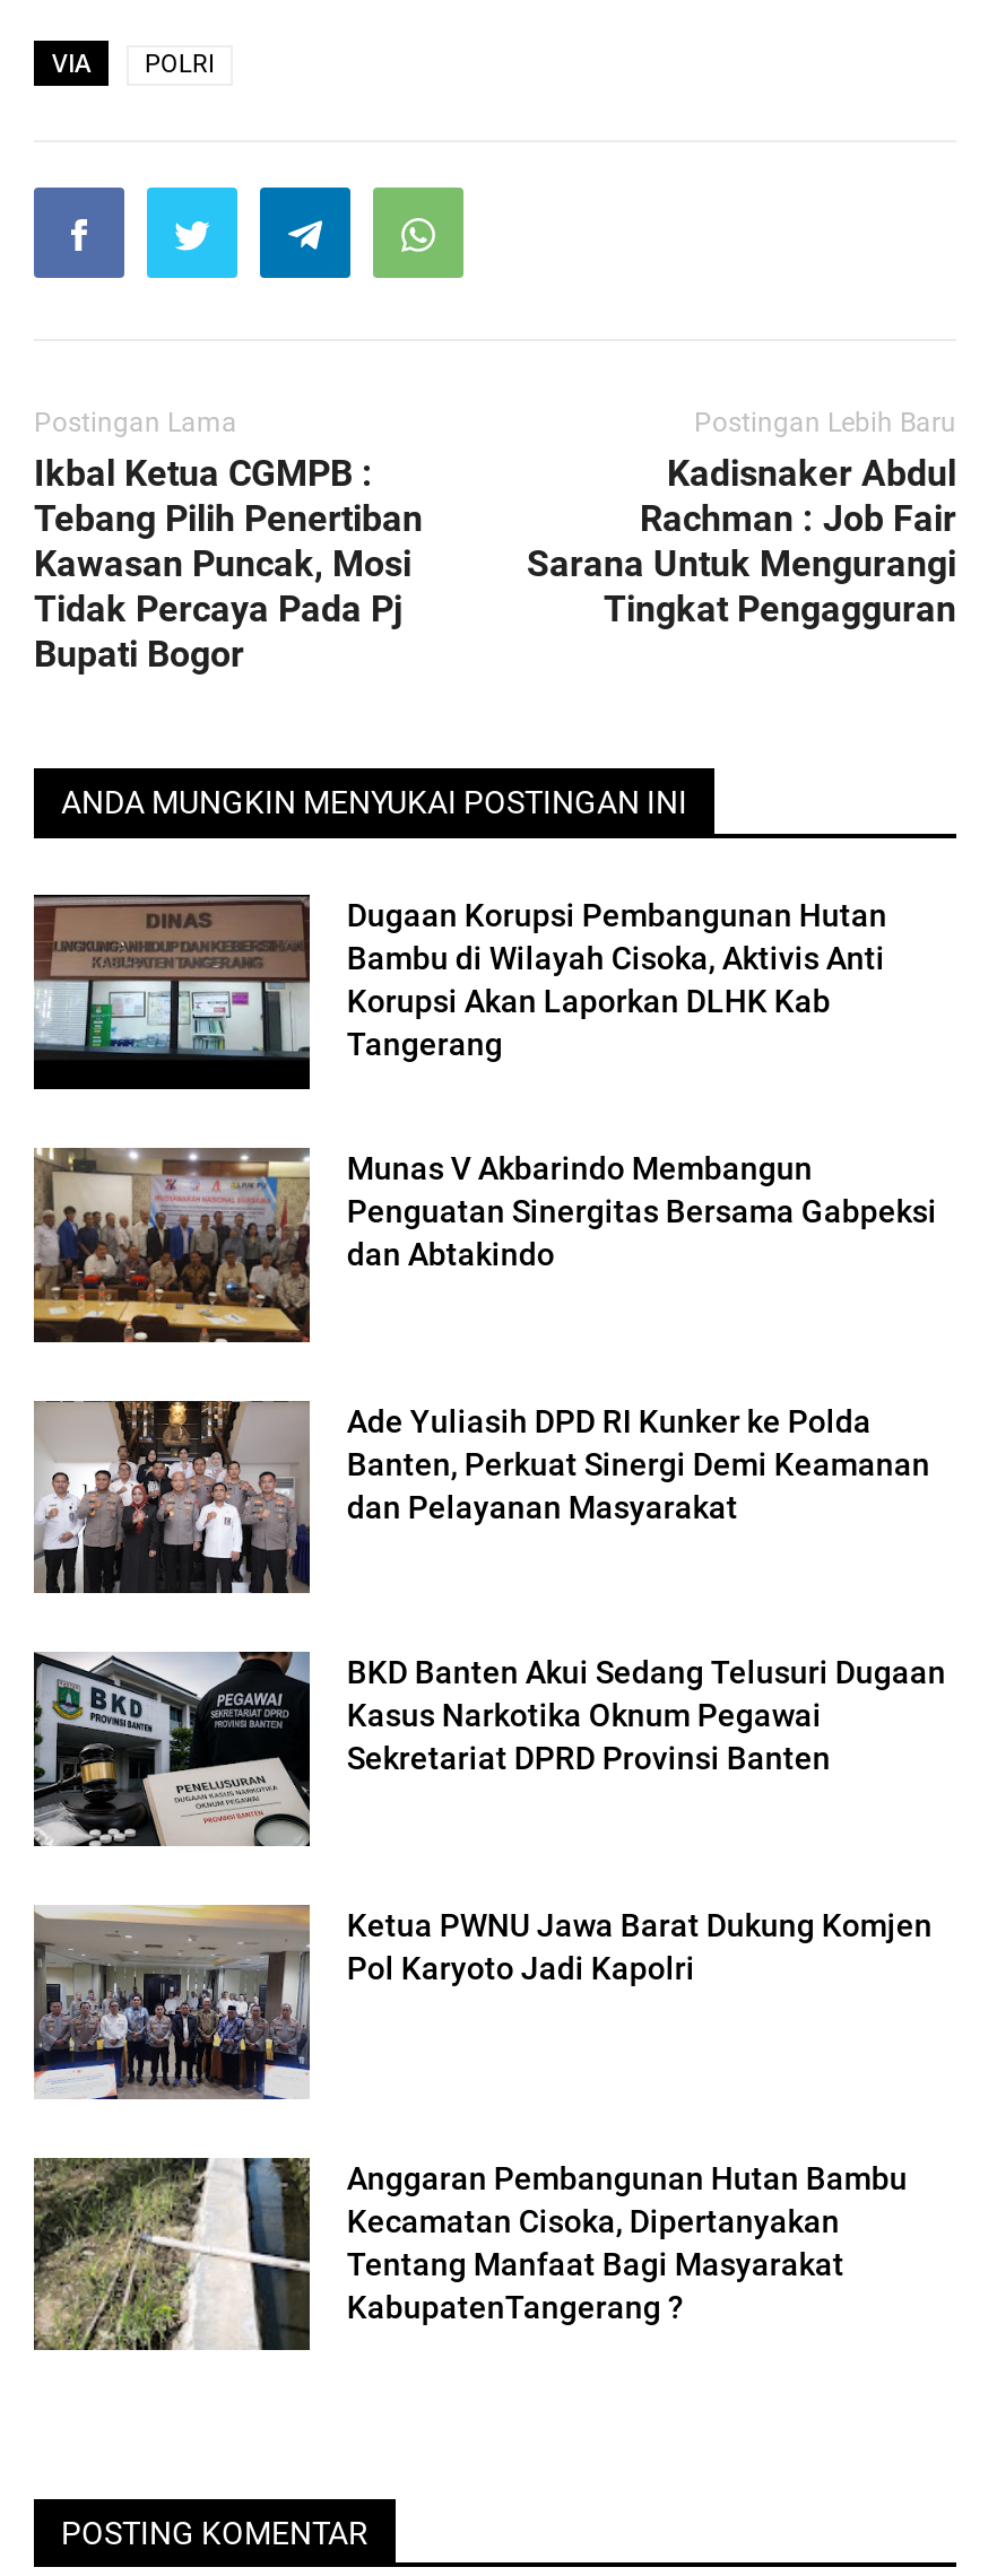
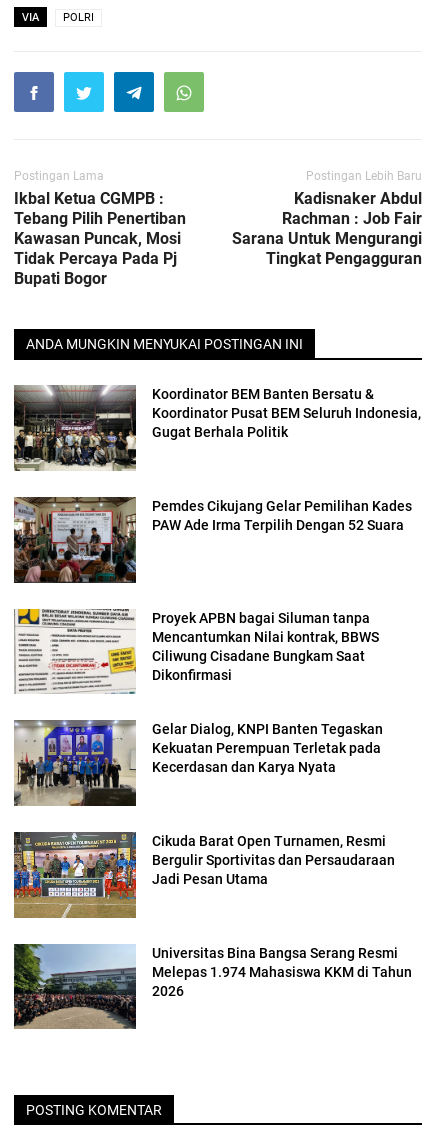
[32,893,887,1091] [image] | Dugaan Korupsi Pembangunan Hutan | Bambu di Wilayah Cisoka, Aktivis Anti | Korupsi Akan Laporkan DLHK Kab | Tangerang -> [13,385,421,472] [image] | Koordinator BEM Banten Bersatu & | Koordinator Pusat BEM Seluruh Indonesia, | Gugat Berhala Politik
[32,1148,937,1344] [image] | Munas V Akbarindo Membangun | Penguatan Sinergitas Bersama Gabpeksi | dan Abtakindo -> [13,497,412,584] [image] | Pemdes Cikujang Gelar Pemilihan Kades | PAW Ade Irma Terpilih Dengan 52 Suara
[34,1399,930,1595] [image] | Ade Yuliasih DPD RI Kunker ke Polda | Banten, Perkuat Sinergi Demi Keamanan | dan Pelayanan Masyarakat -> [15,608,379,694] [image] | Proyek APBN bagai Siluman tanpa | Mencantumkan Nilai kontrak, BBWS | Ciliwung Cisadane Bungkam Saat | Dikonfirmasi
[32,1650,946,1846] [image] | BKD Banten Akui Sedang Telusuri Dugaan | Kasus Narkotika Oknum Pegawai | Sekretariat DPRD Provinsi Banten -> [14,720,383,806] [image] | Gelar Dialog, KNPI Banten Tegaskan | Kekuatan Perempuan Terletak pada | Kecerdasan dan Karya Nyata
[32,1903,932,2101] [image] | Ketua PWNU Jawa Barat Dukung Komjen | Pol Karyoto Jadi Kapolri -> [13,831,395,919] [image] | Cikuda Barat Open Turnamen, Resmi | Bergulir Sportivitas dan Persaudaraan | Jadi Pesan Utama
[32,2156,907,2352] [image] | Anggaran Pembangunan Hutan Bambu | Kecamatan Cisoka, Dipertanyakan | Tentang Manfaat Bagi Masyarakat | KabupatenTangerang ? -> [13,944,412,1029] [image] | Universitas Bina Bangsa Serang Resmi | Melepas 1.974 Mahasiswa KKM di Tahun | 2026

